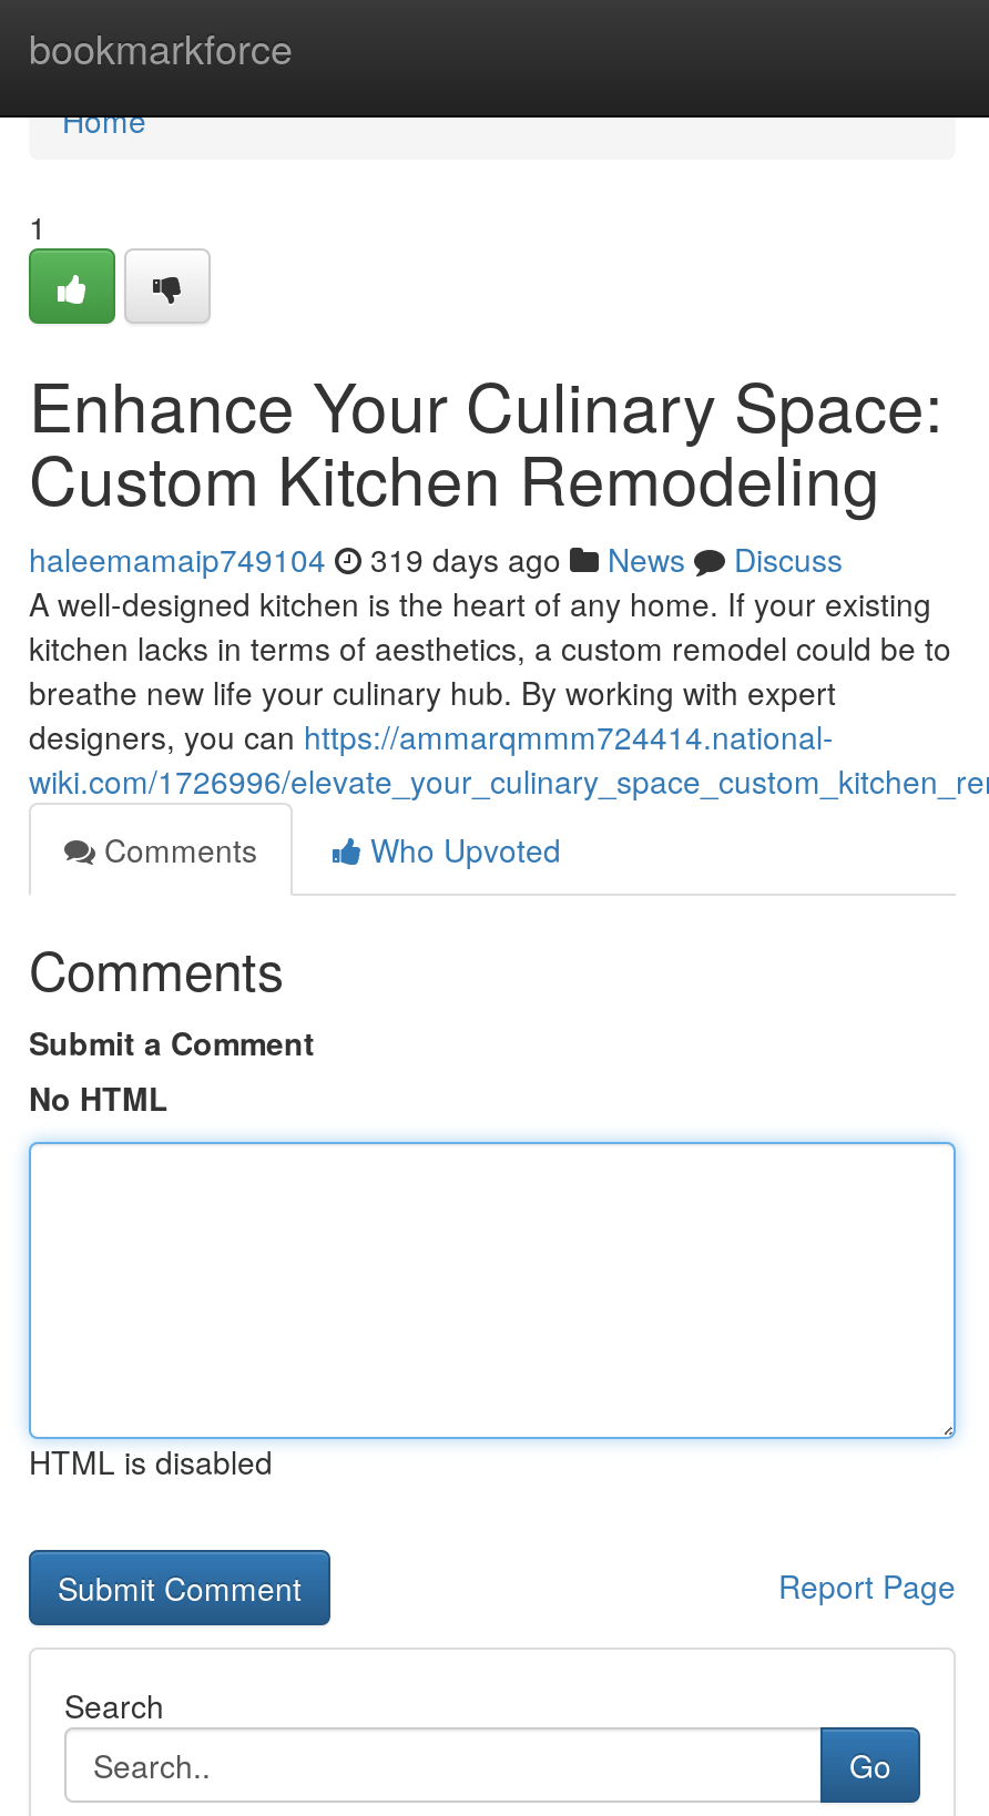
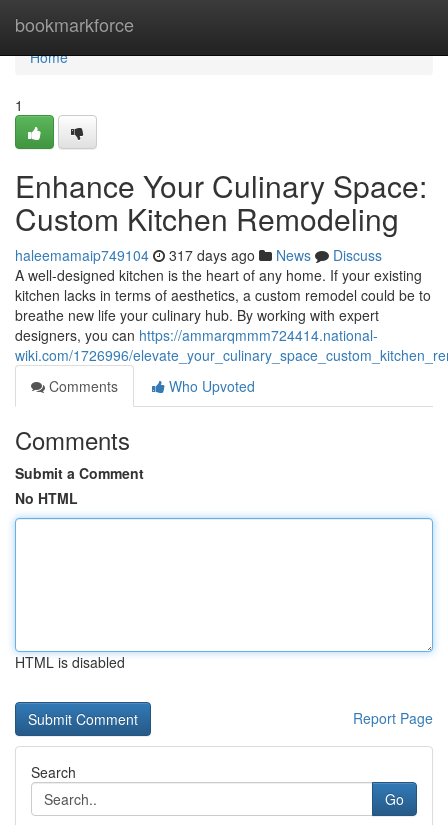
[29,537,843,581] haleemamaip749104 319 days ago News Discuss -> [15,245,382,265] haleemamaip749104 317 days ago News Discuss

